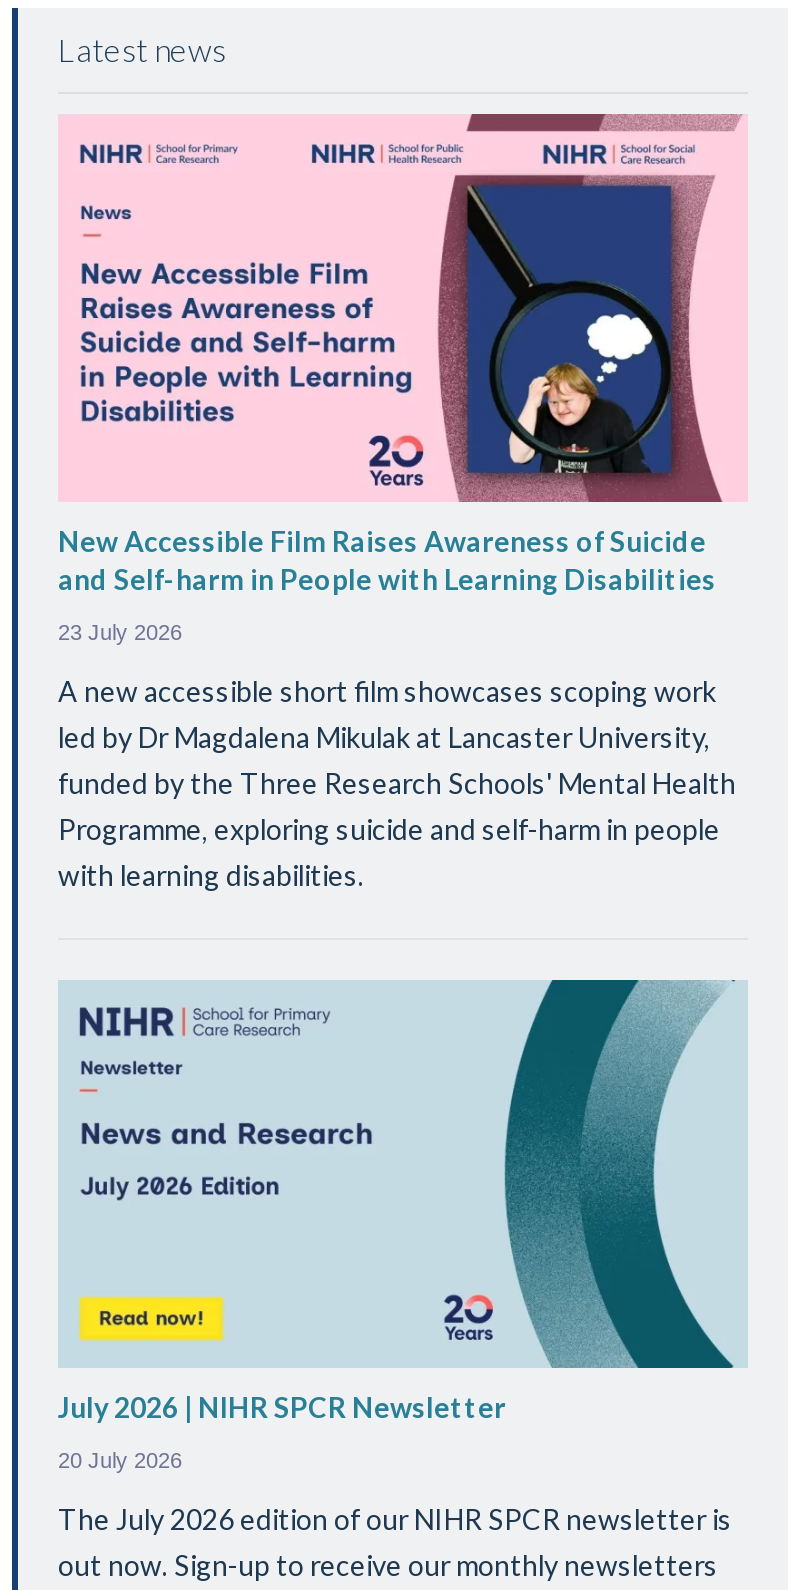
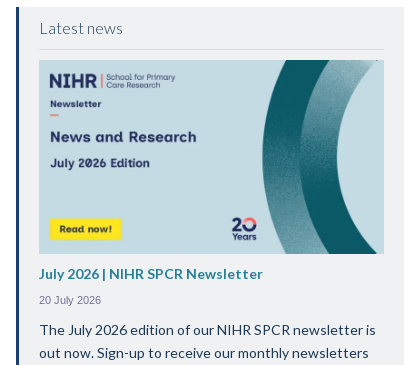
[58,112,746,892] [image] | New Accessible Film Raises Awareness of Suicide | and Self-harm in People with Learning Disabilities | 23 July 2026 | A new accessible short film showcases scoping work | led by Dr Magdalena Mikulak at Lancaster University, | funded by the Three Research Schools' Mental Health | Programme, exploring suicide and self-harm in people | with learning disabilities. -> none

